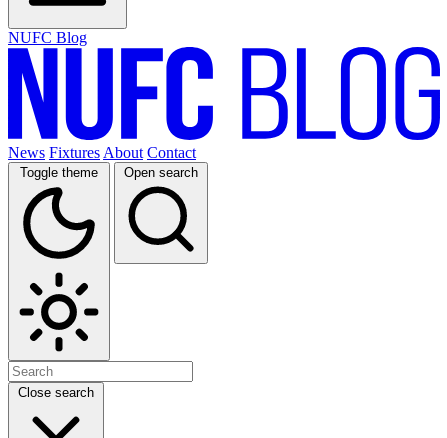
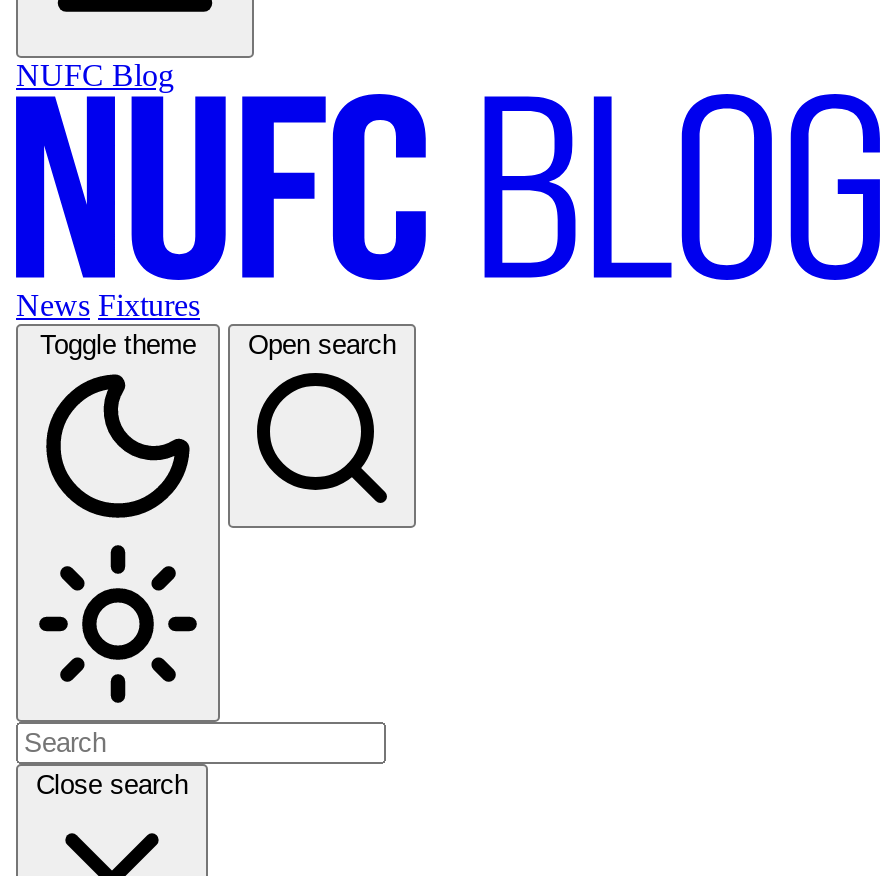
[8,144,196,161] News Fixtures About Contact -> [16,288,200,322] News Fixtures

